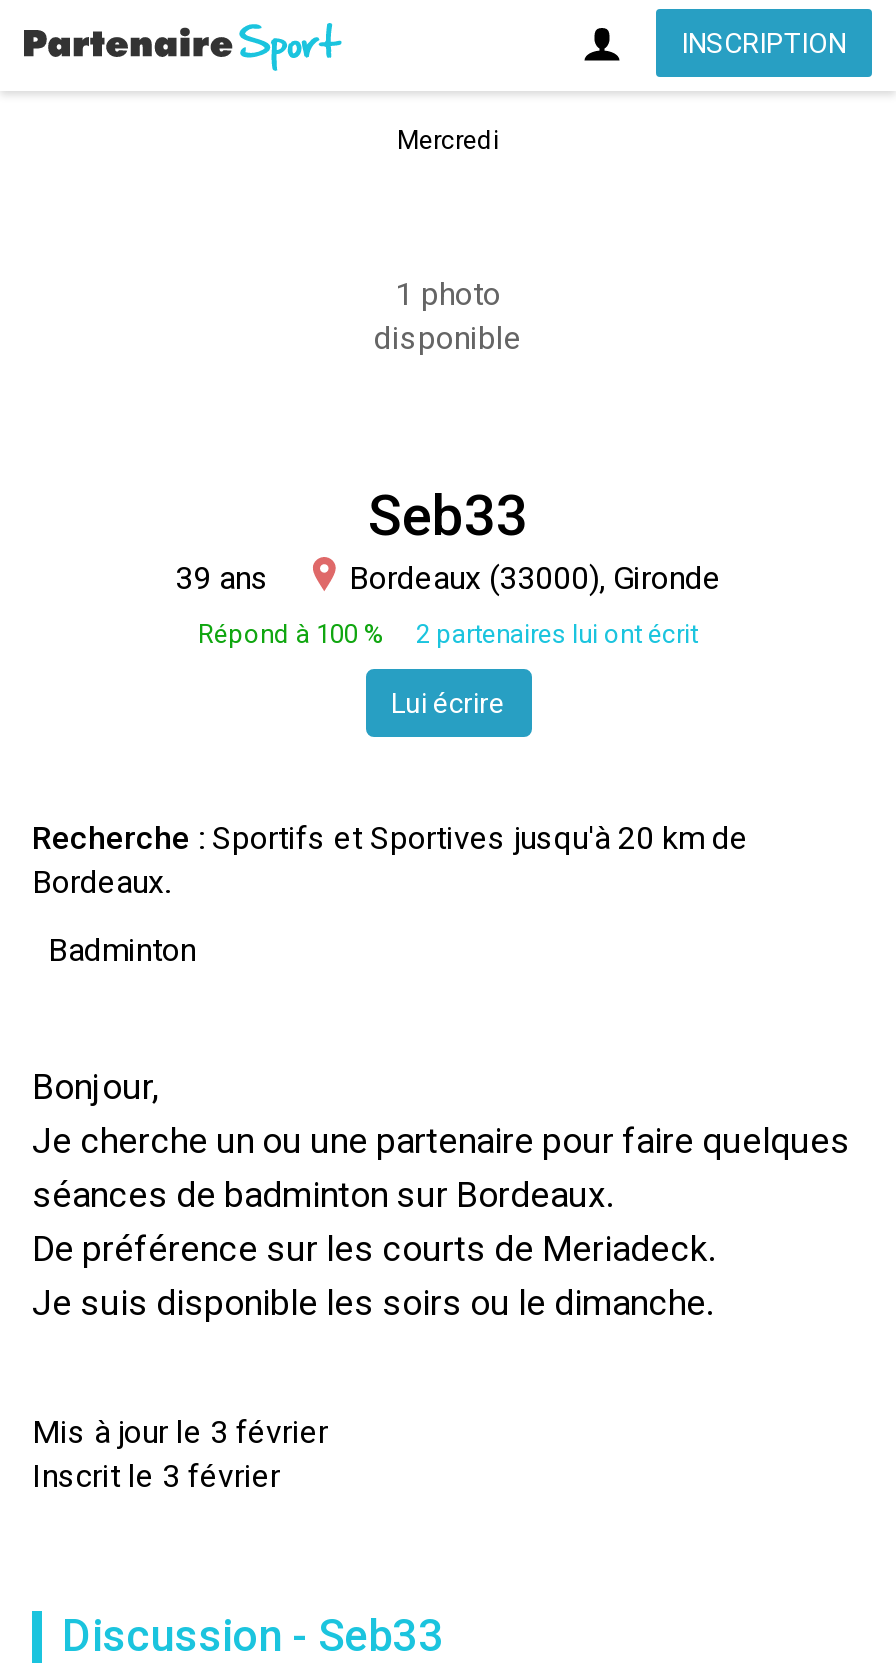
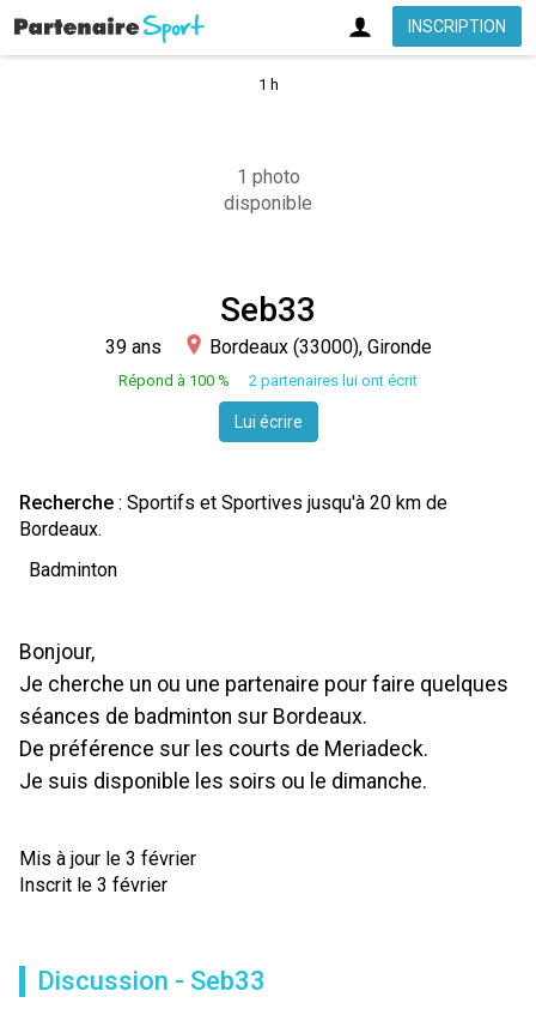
[397,125,499,155] Mercredi -> [258,75,278,93] 1 h

